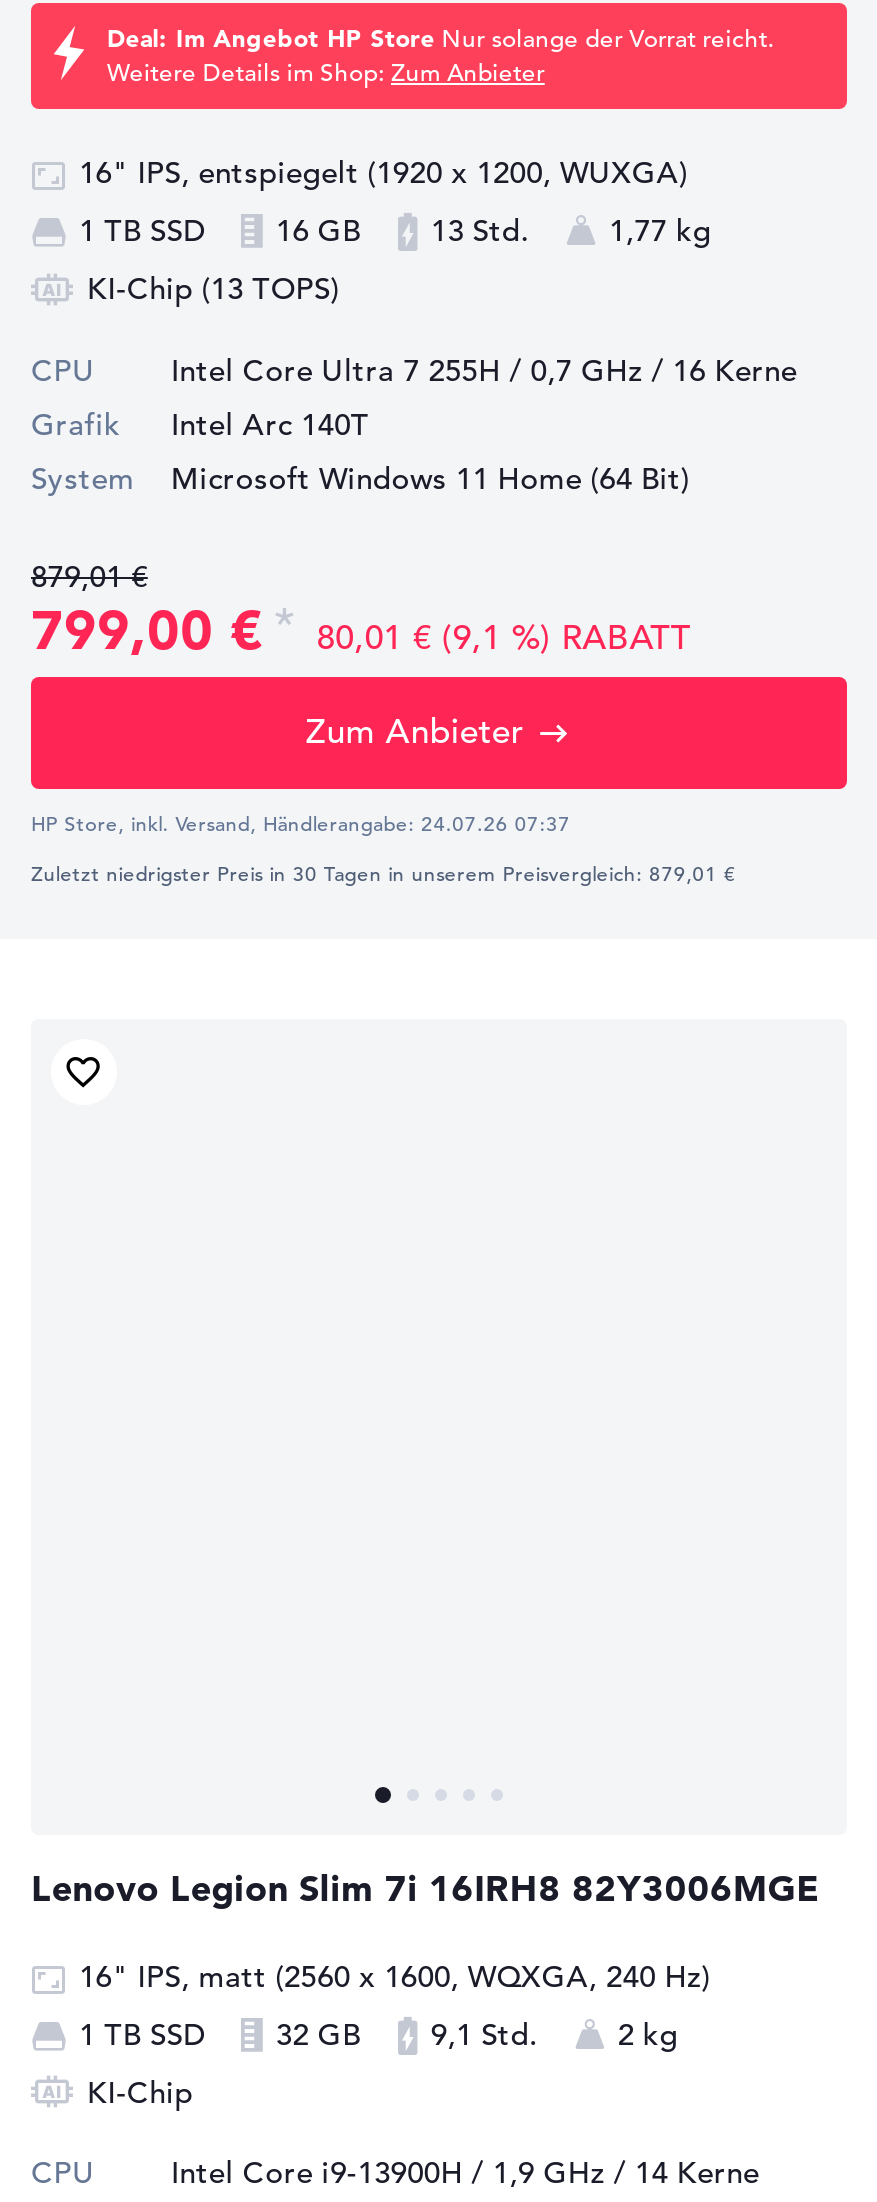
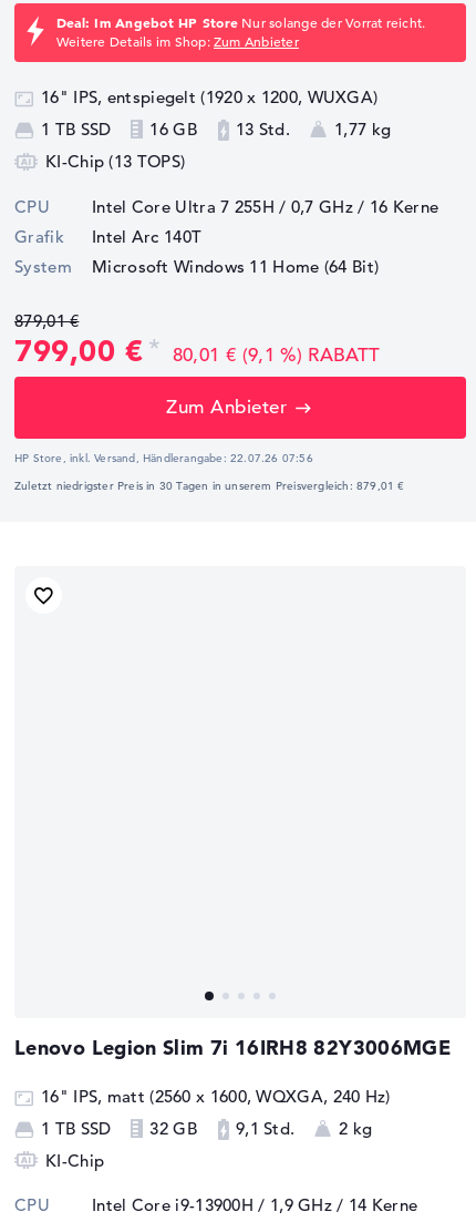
[31,810,571,836] HP Store, inkl. Versand, Händlerangabe: 24.07.26 07:37 -> [14,450,313,465] HP Store, inkl. Versand, Händlerangabe: 22.07.26 07:56

